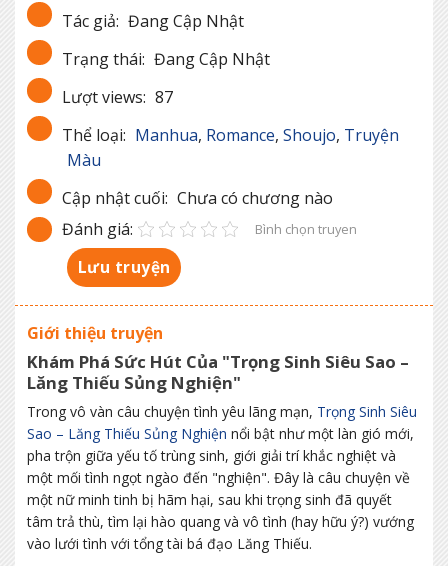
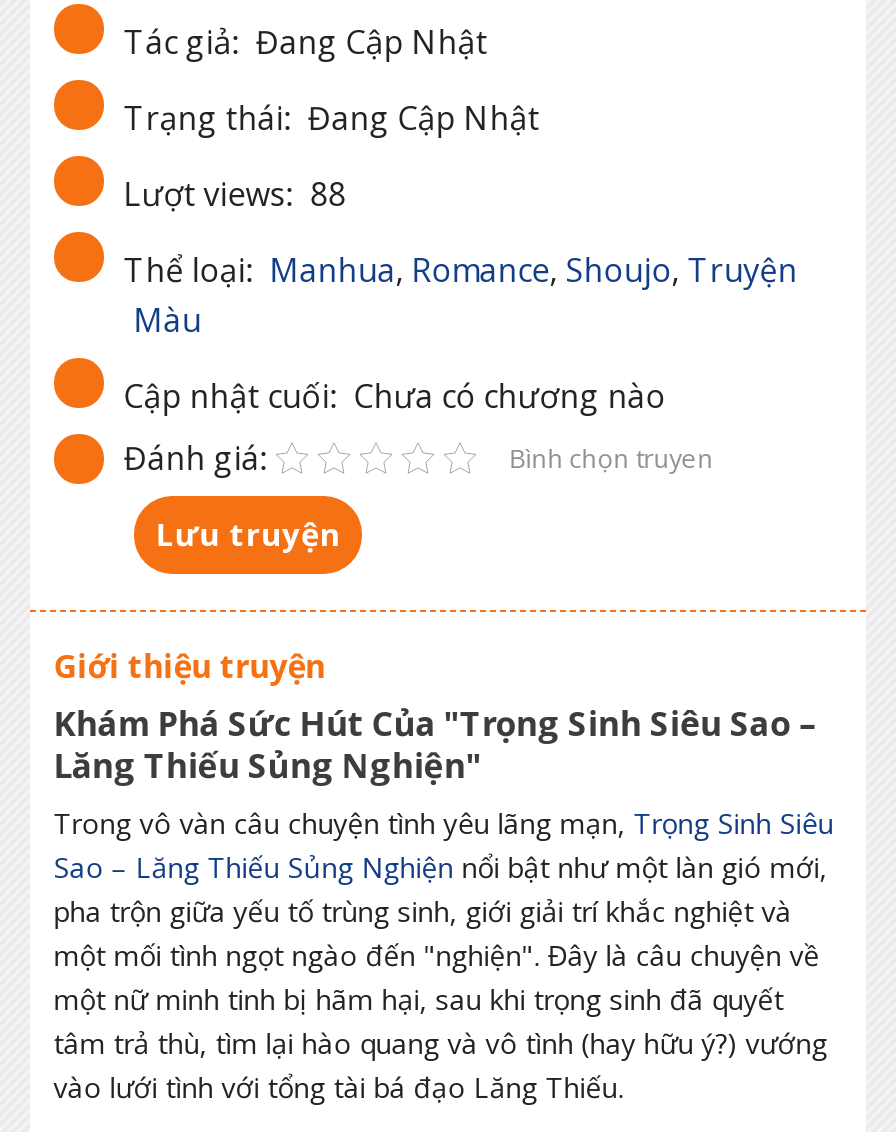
[62,86,173,108] Lượt views: 87 -> [124,171,346,215] Lượt views: 88

